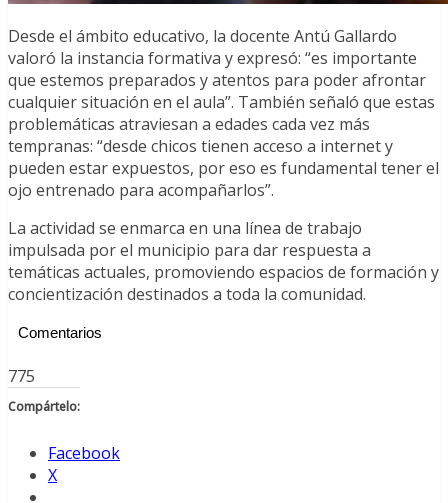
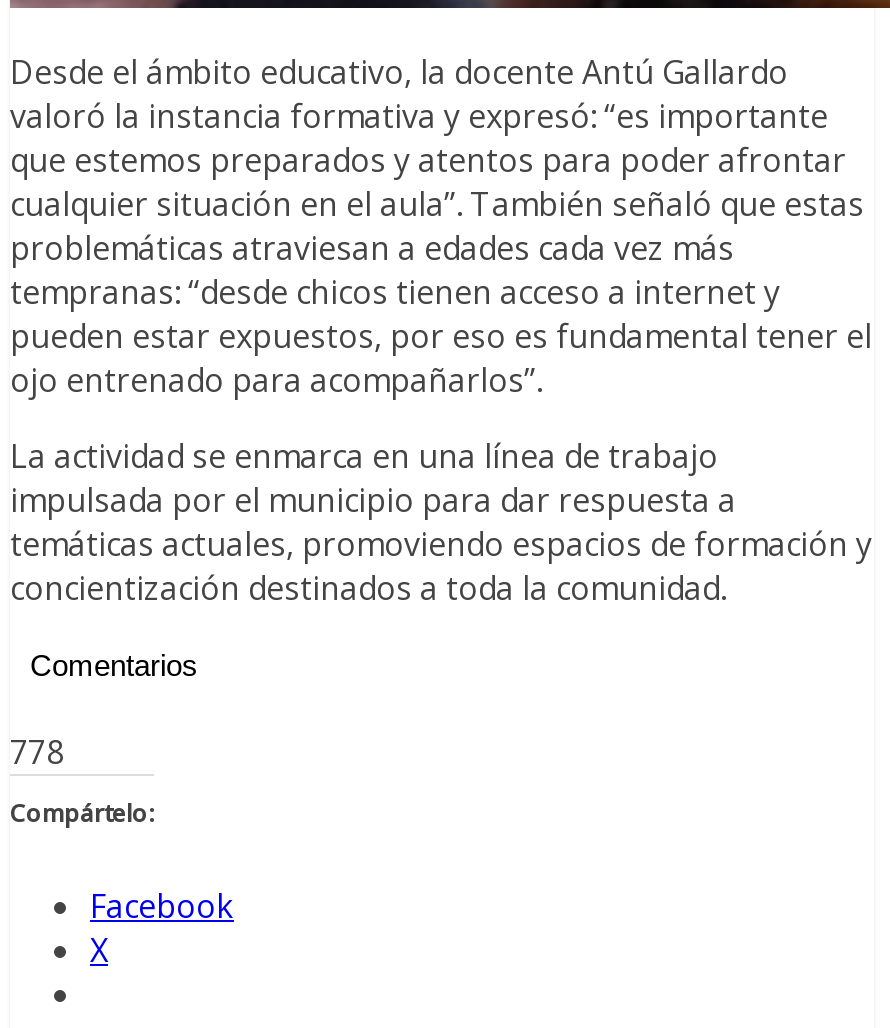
[8,365,35,387] 775 -> [10,730,64,774] 778

